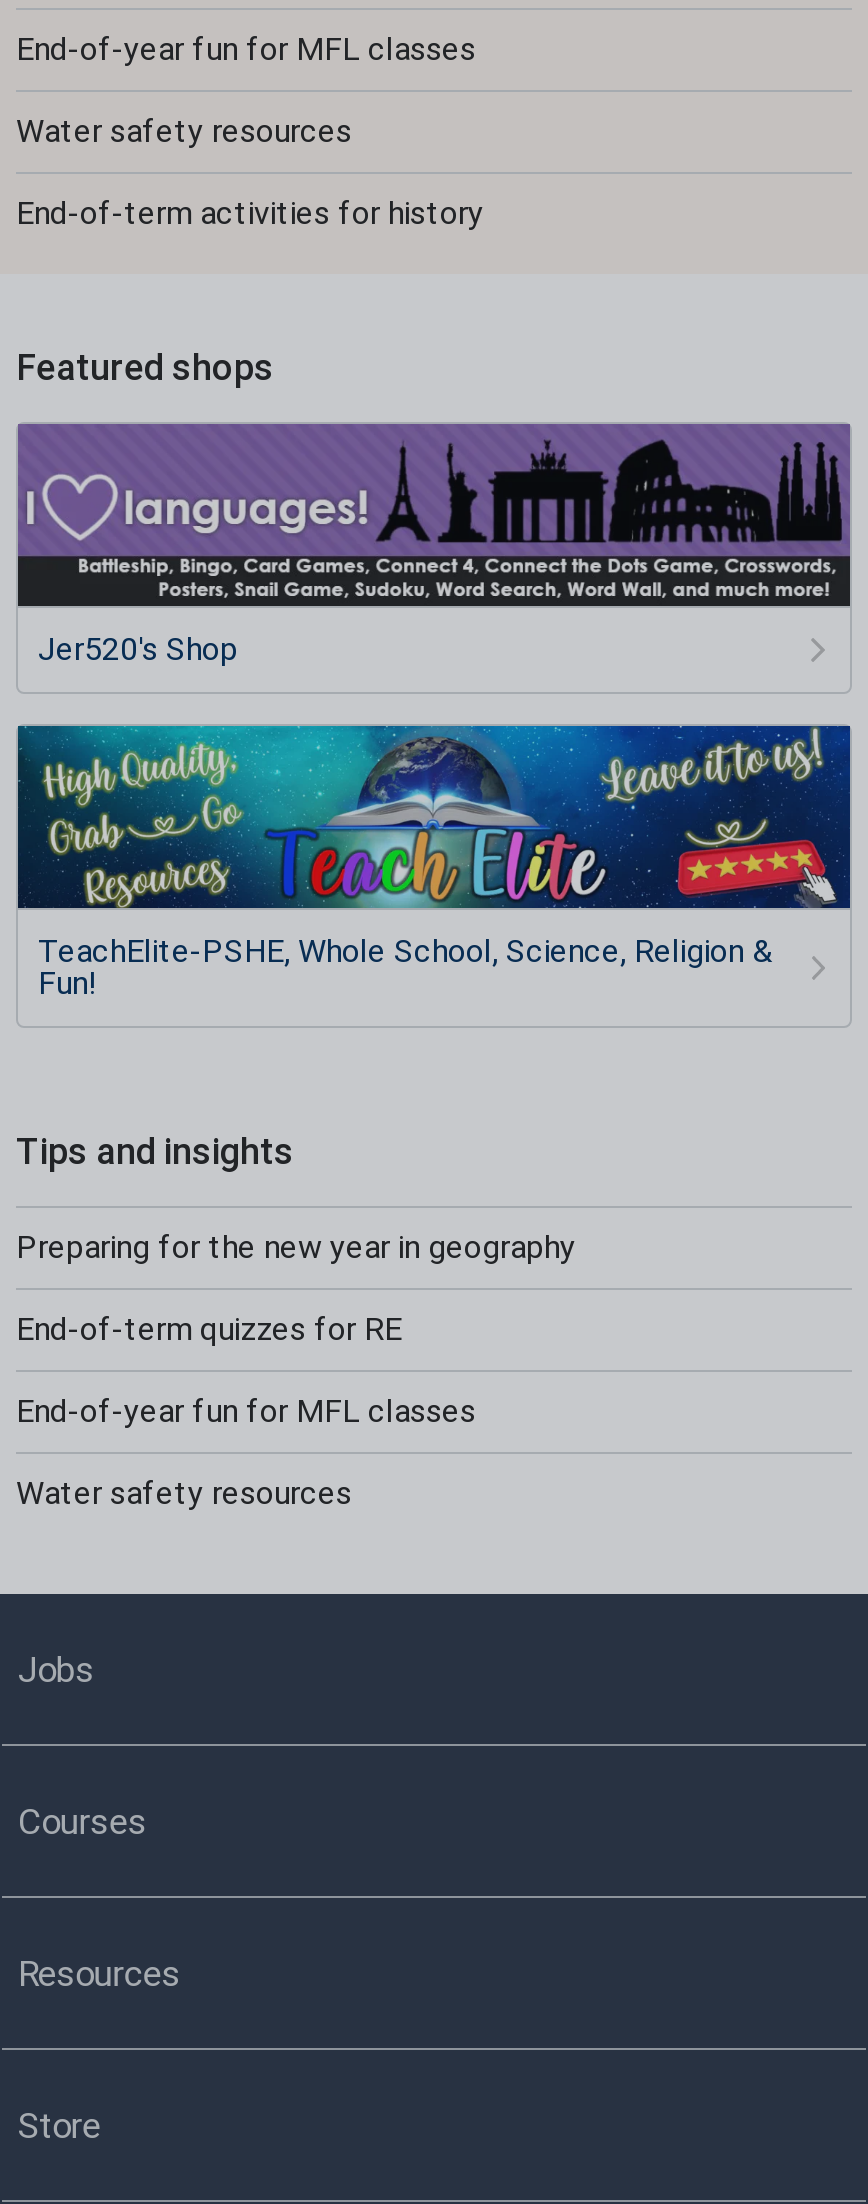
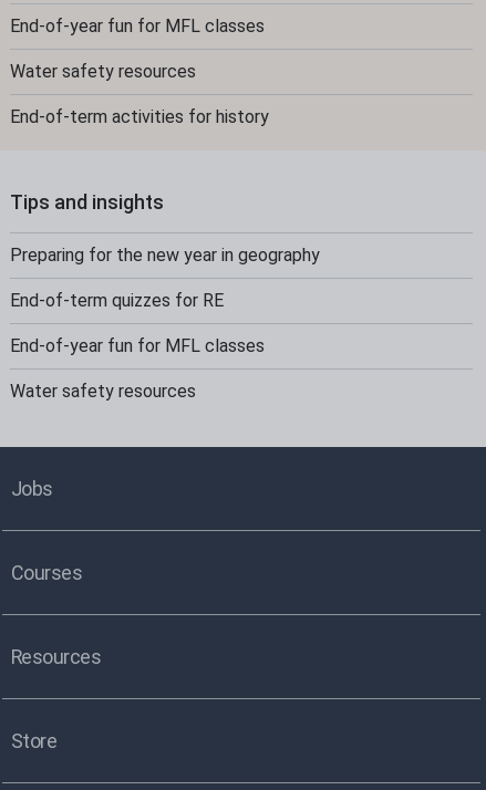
[16,346,274,388] Featured shops -> none
[16,422,852,668] [image] | Jer520's Shop -> none
[16,722,852,1001] [image] | TeachElite-PSHE, Whole School, Science, Religion & | Fun! -> none

